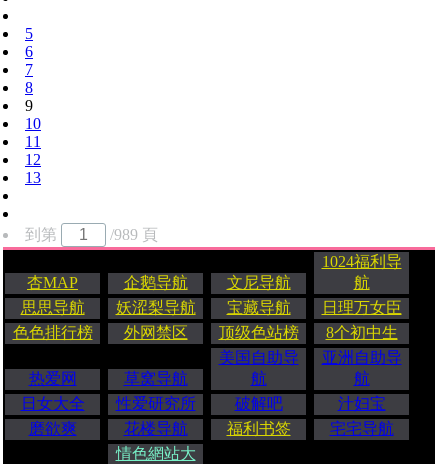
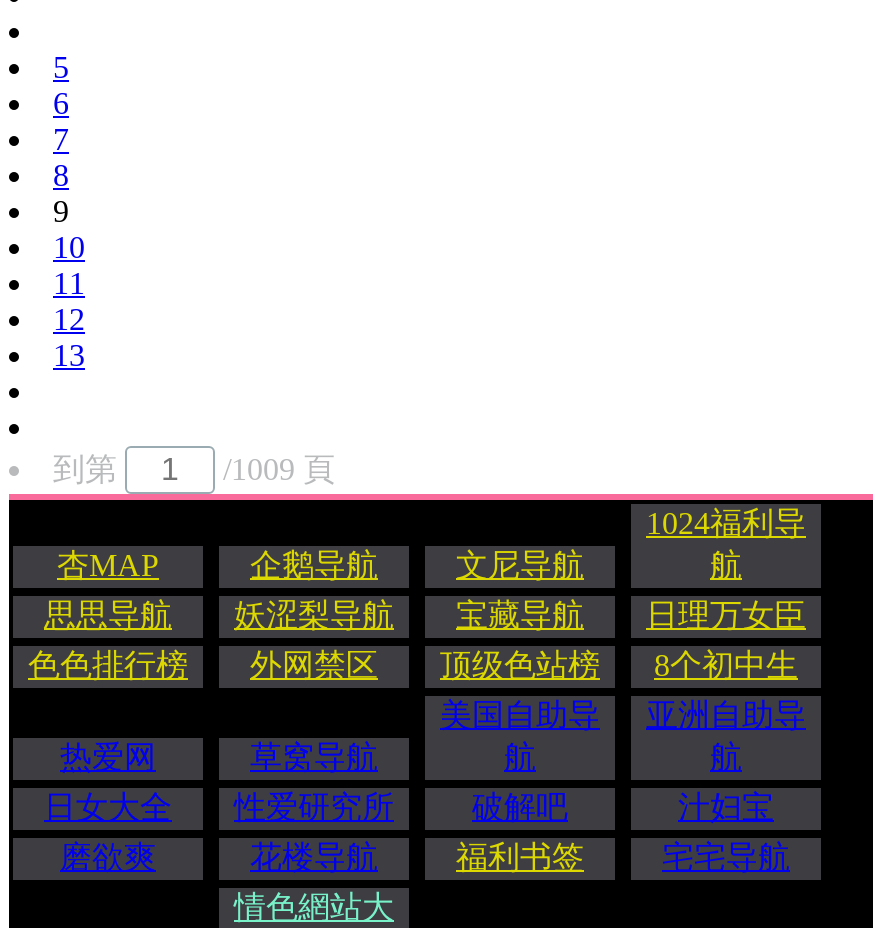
[106,226,158,243] /989 頁 -> [215,452,335,486] /1009 頁

